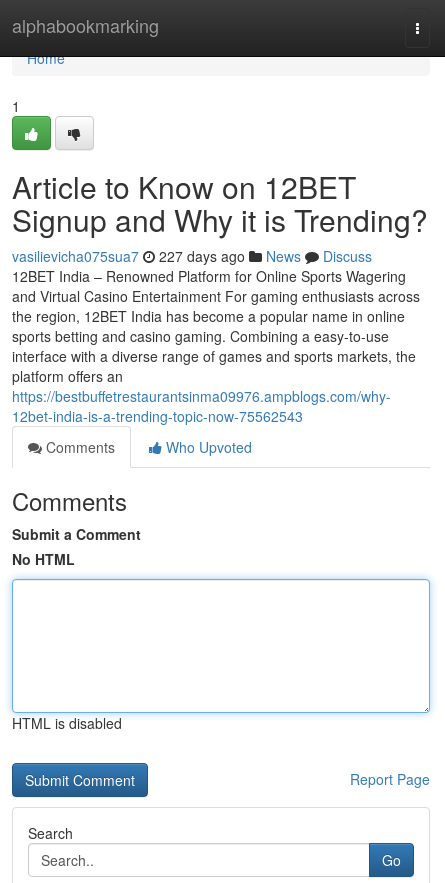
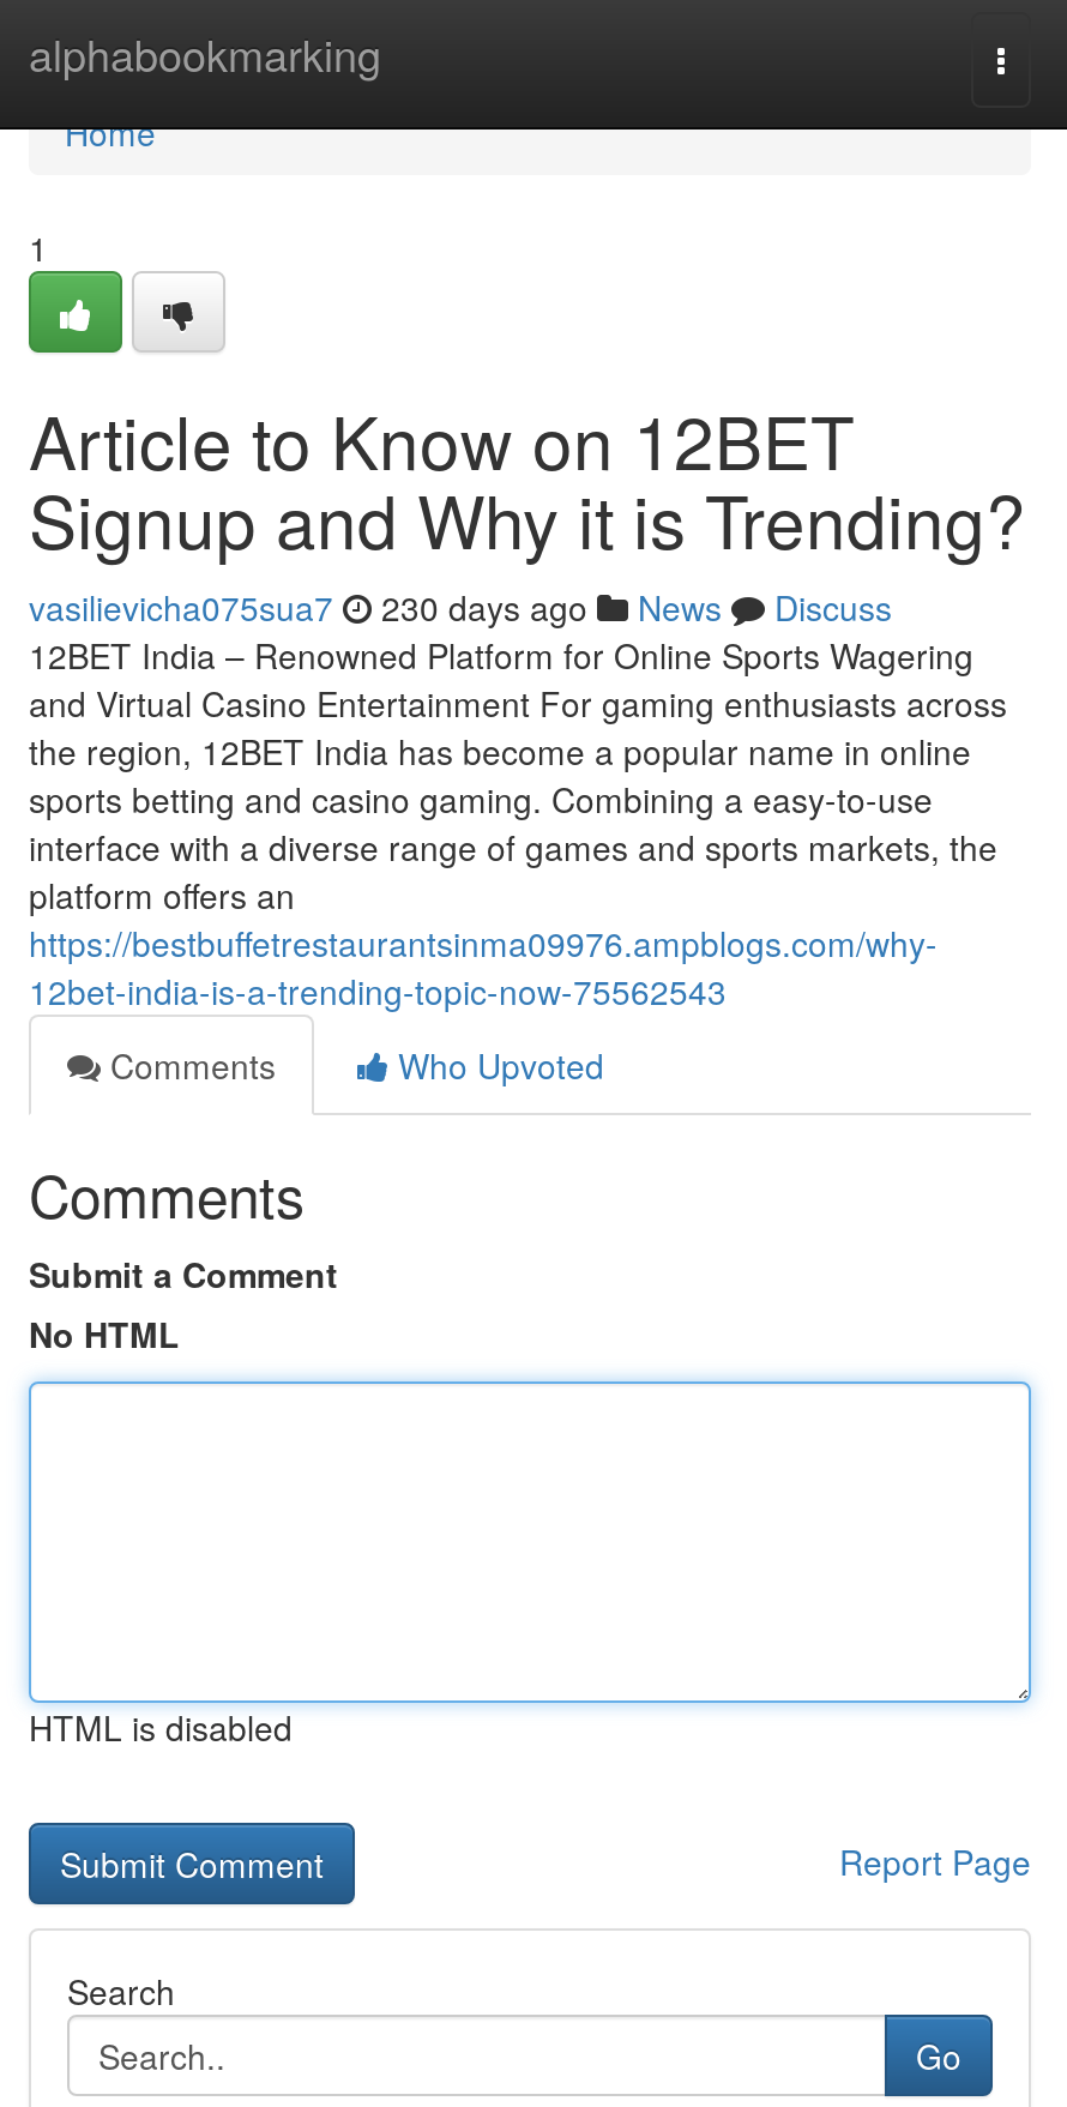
[12,246,372,266] vasilievicha075sua7 227 days ago News Discuss -> [29,583,892,631] vasilievicha075sua7 230 days ago News Discuss

